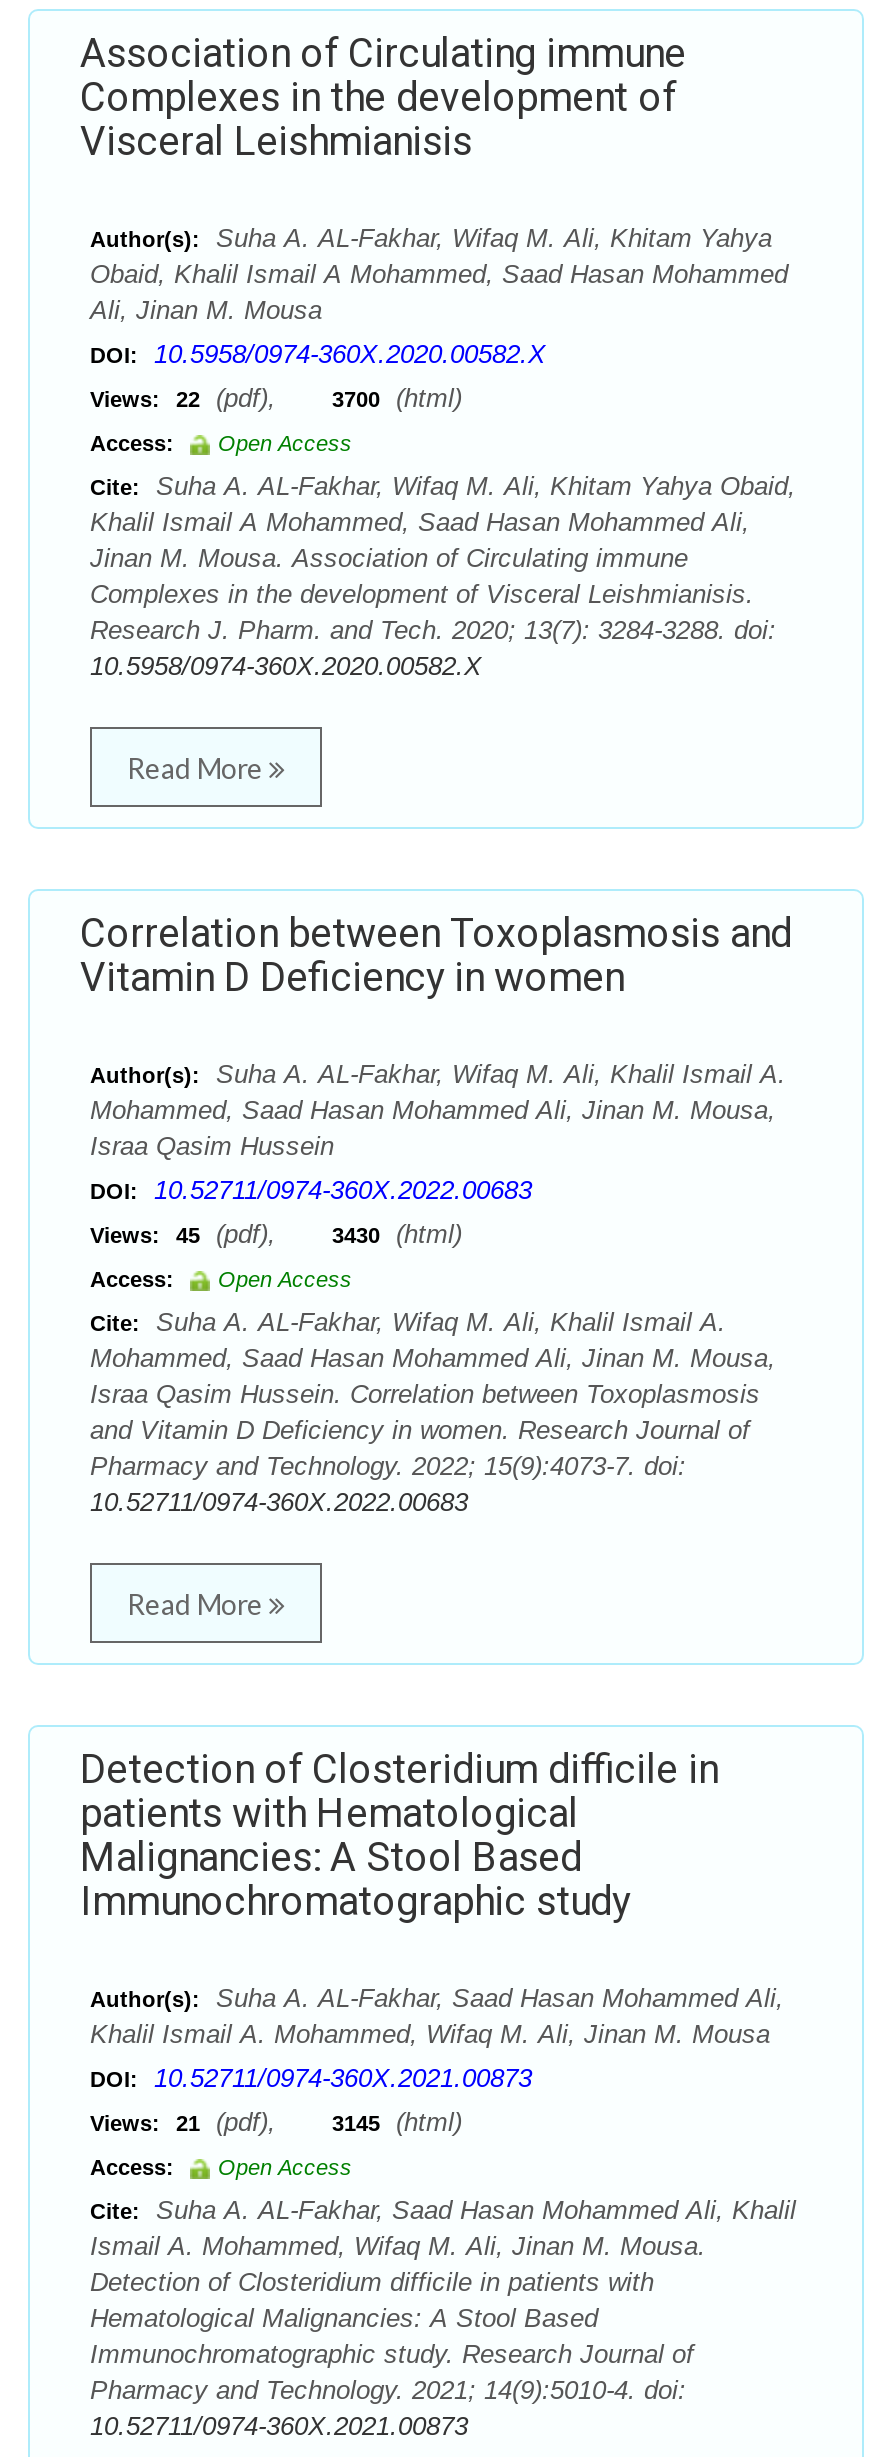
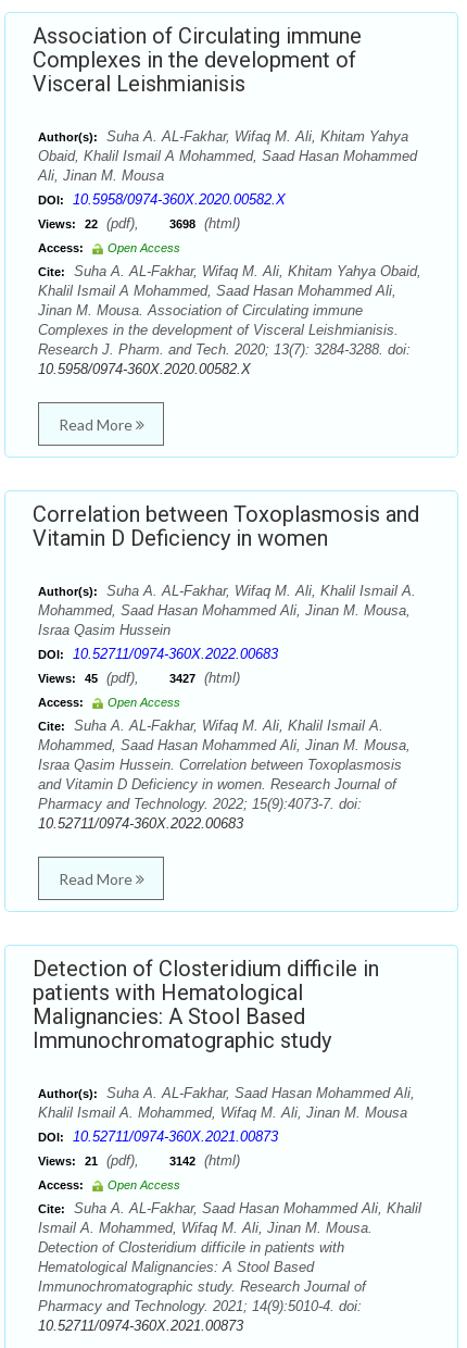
[90,383,462,413] Views: 22 (pdf), 3700 (html) -> [38,215,240,232] Views: 22 (pdf), 3698 (html)
[90,1219,462,1249] Views: 45 (pdf), 3430 (html) -> [38,670,240,686] Views: 45 (pdf), 3427 (html)
[90,2107,462,2137] Views: 21 (pdf), 3145 (html) -> [38,1152,240,1169] Views: 21 (pdf), 3142 (html)

